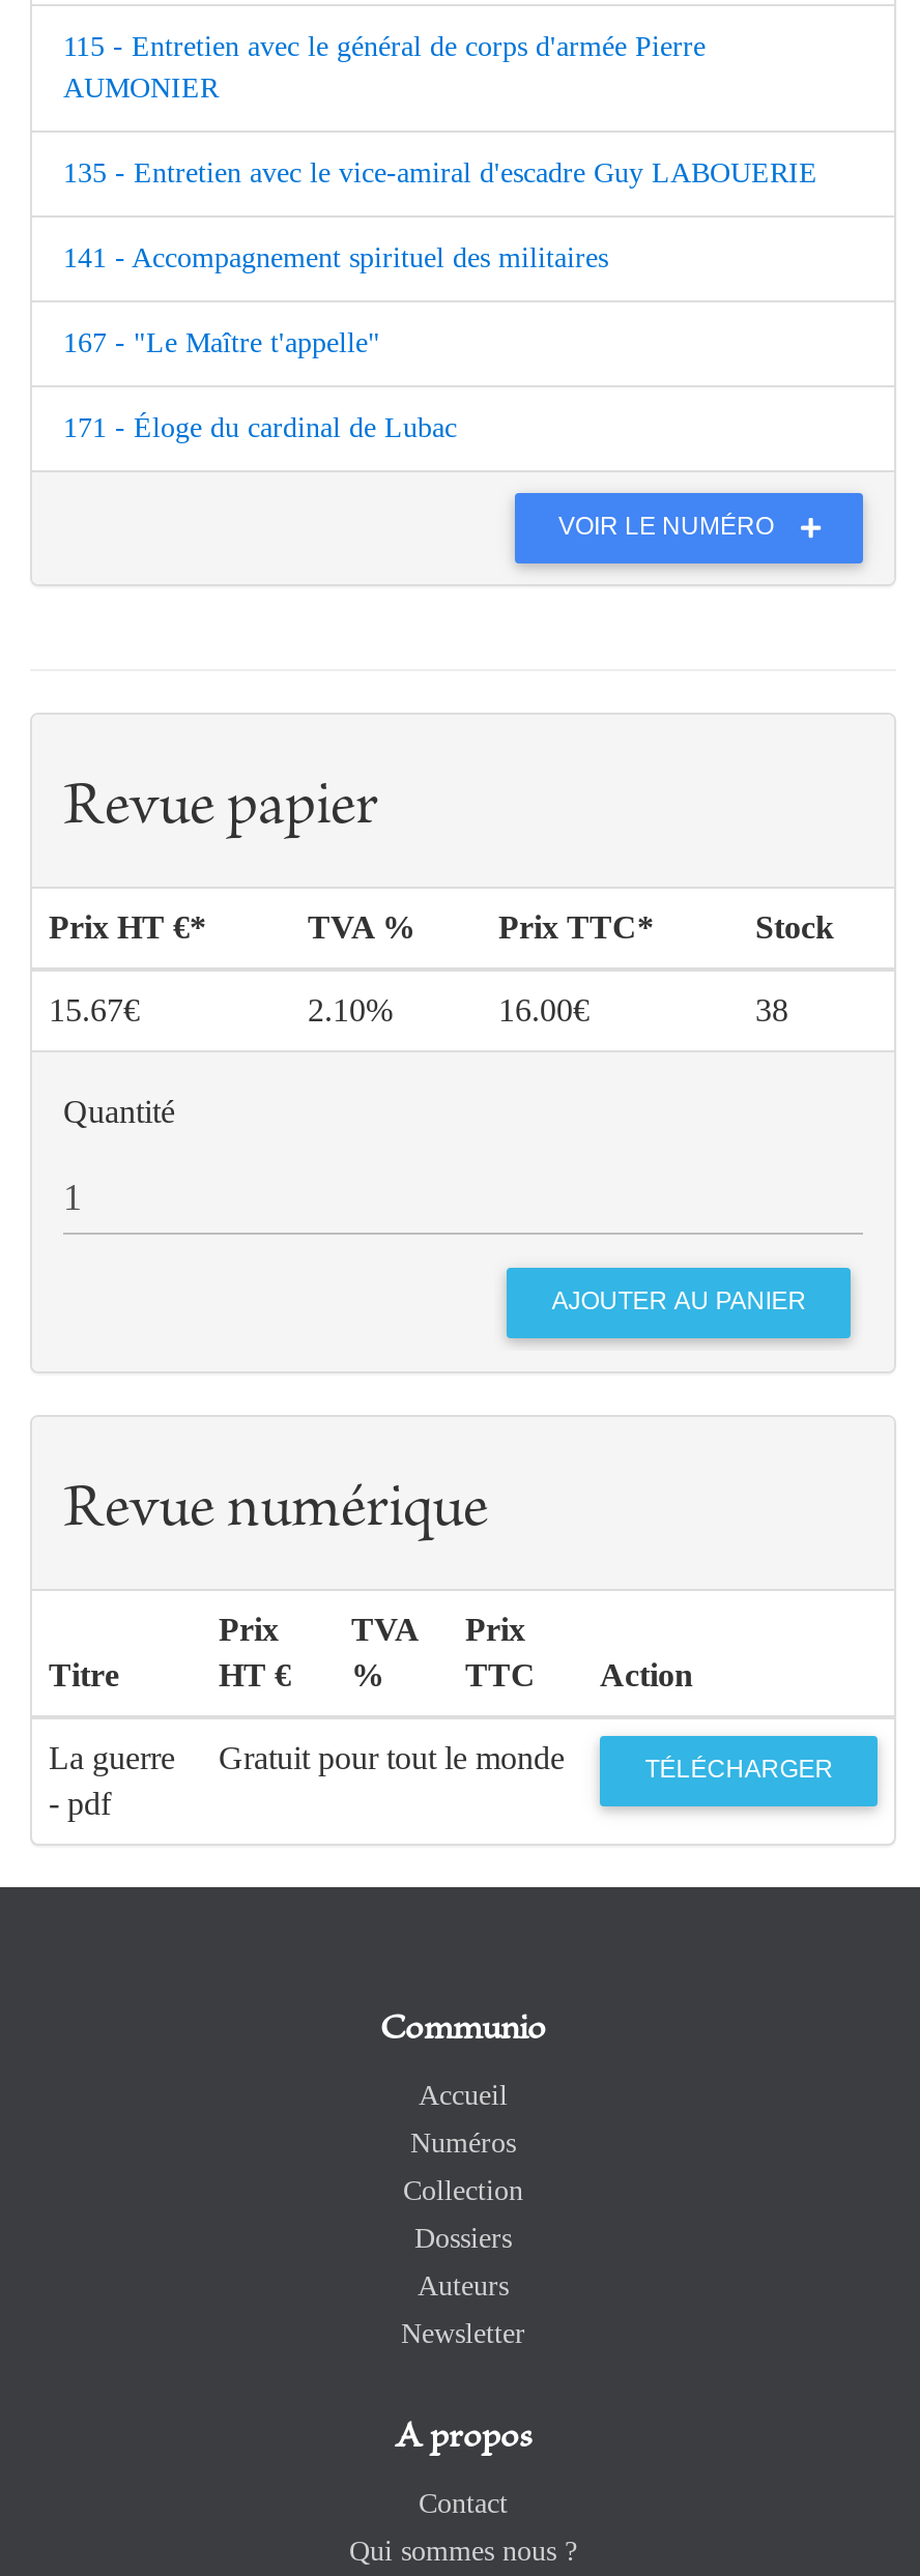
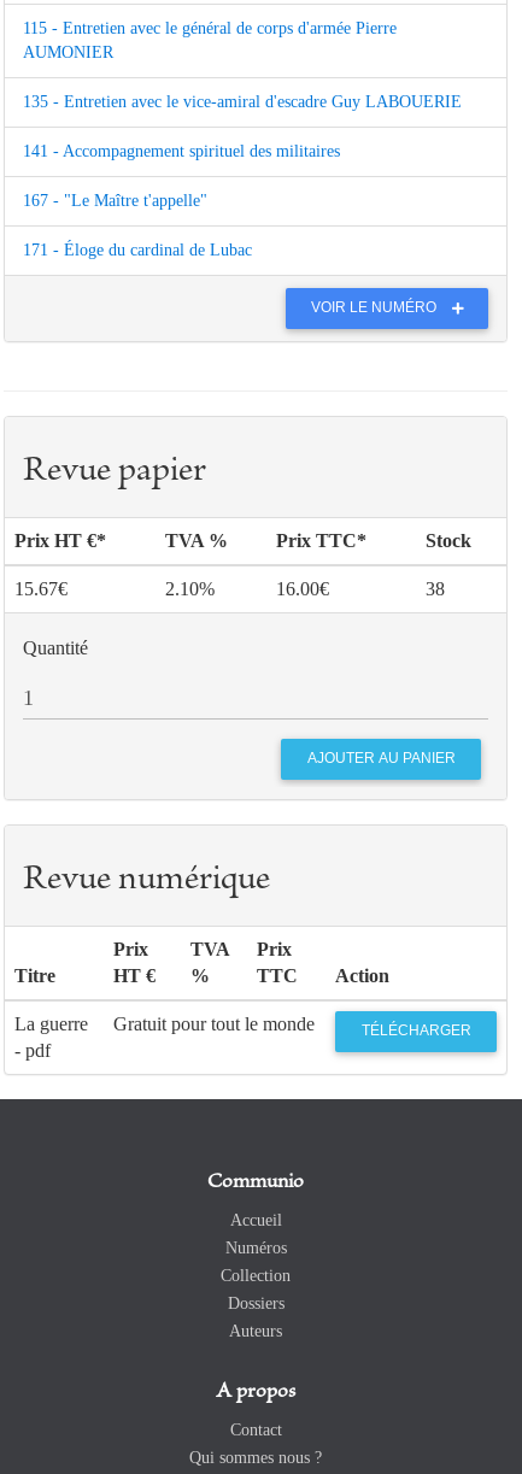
[401,2317,525,2349] Newsletter -> none

